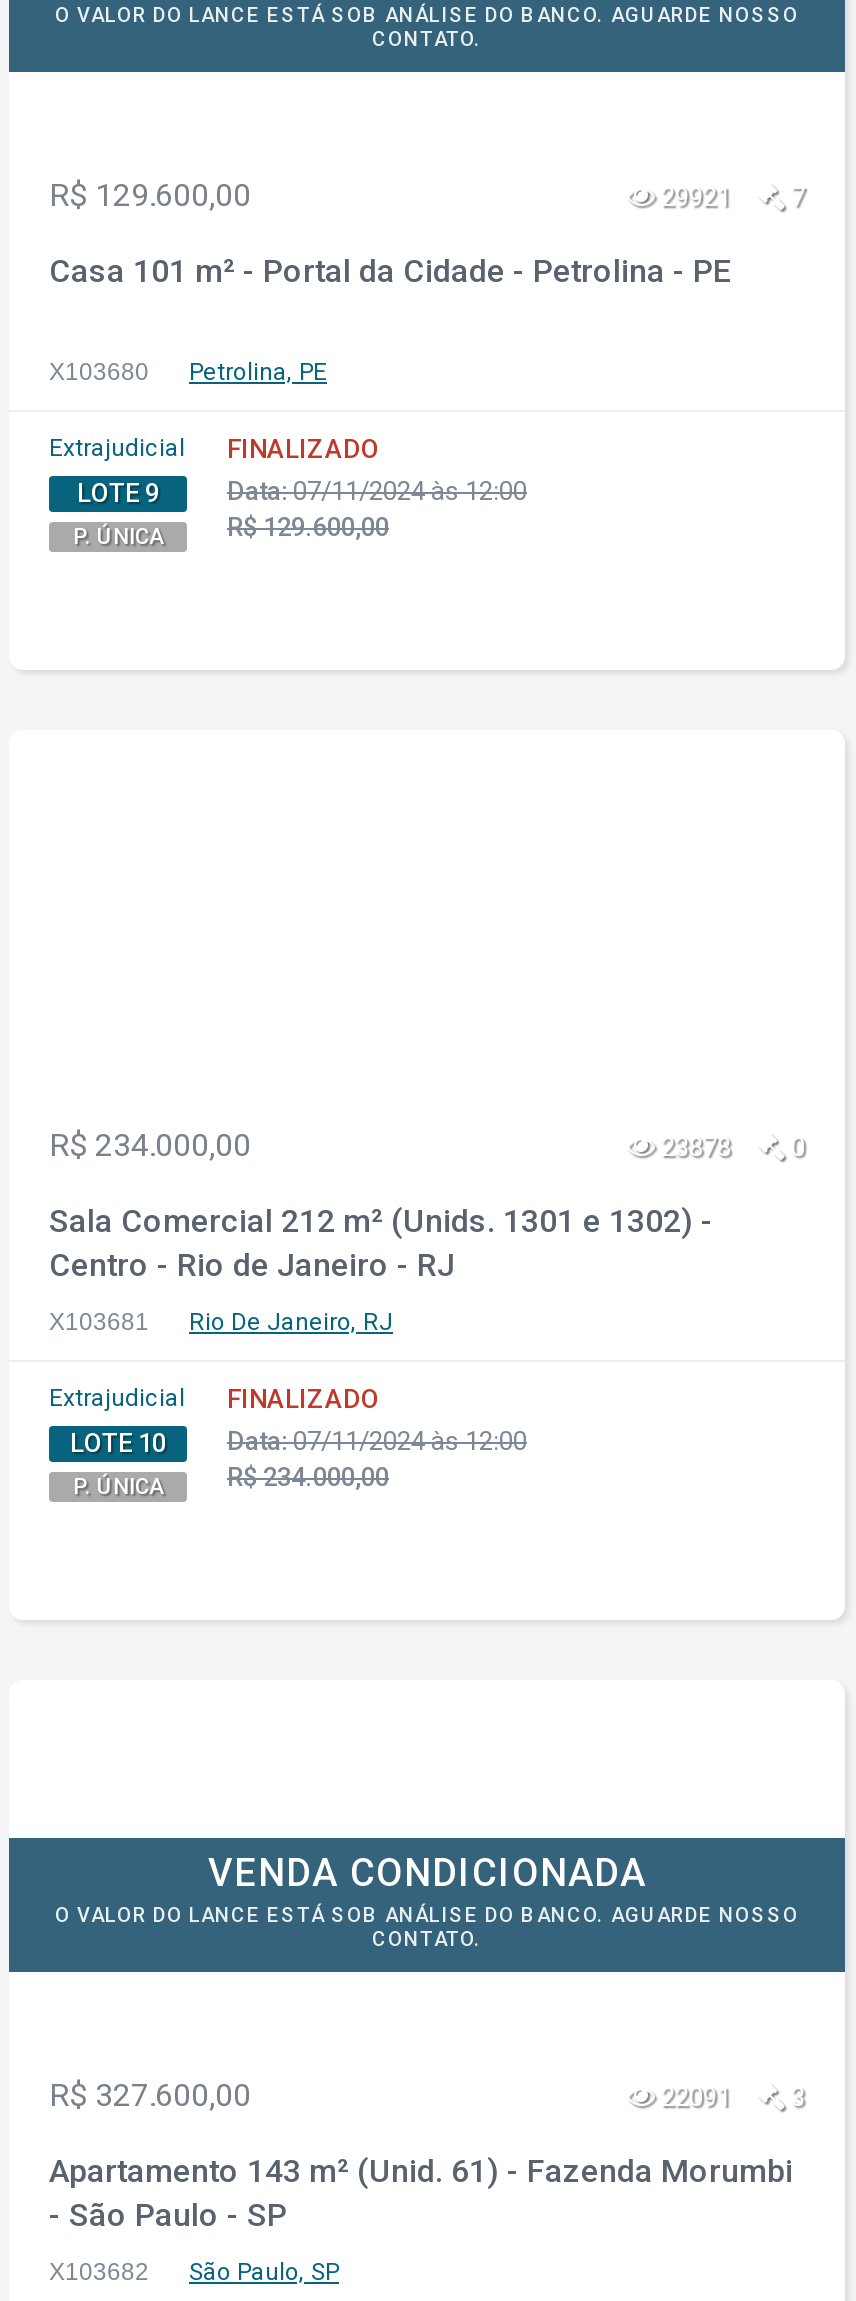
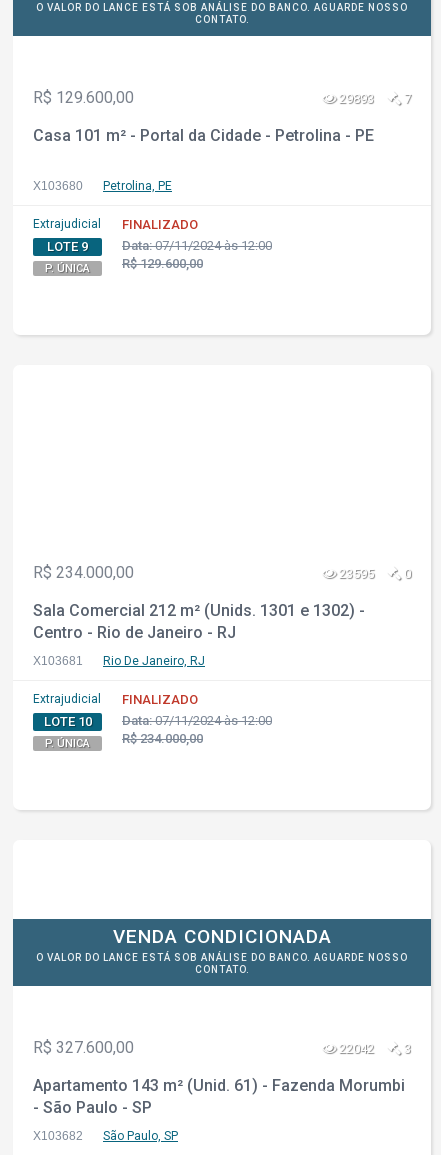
[655,182,805,212] 29921 7 -> [336,91,411,106] 29893 7
[655,1132,805,1162] 23878 0 -> [336,566,411,581] 23595 0
[655,2082,805,2112] 22091 3 -> [336,1041,411,1056] 22042 3

